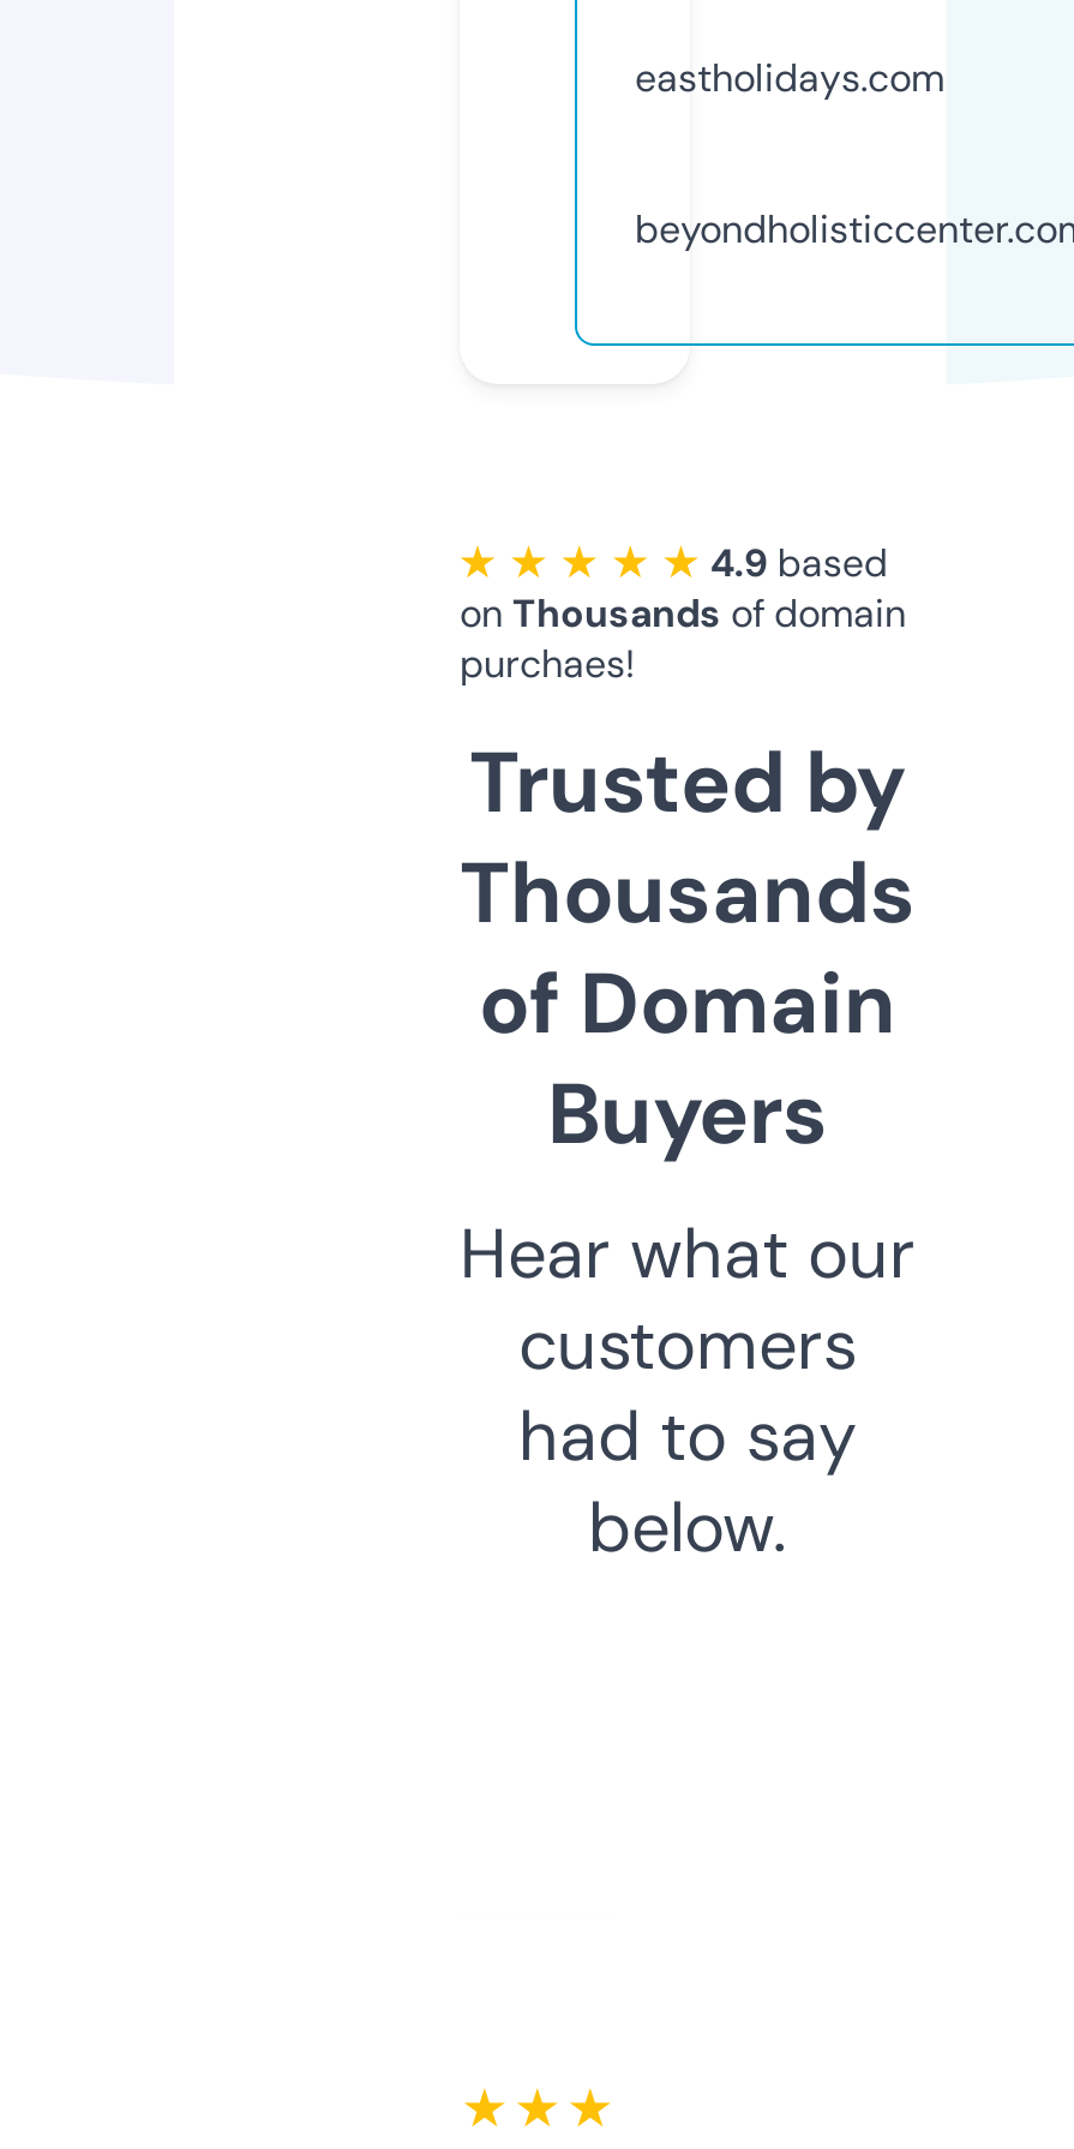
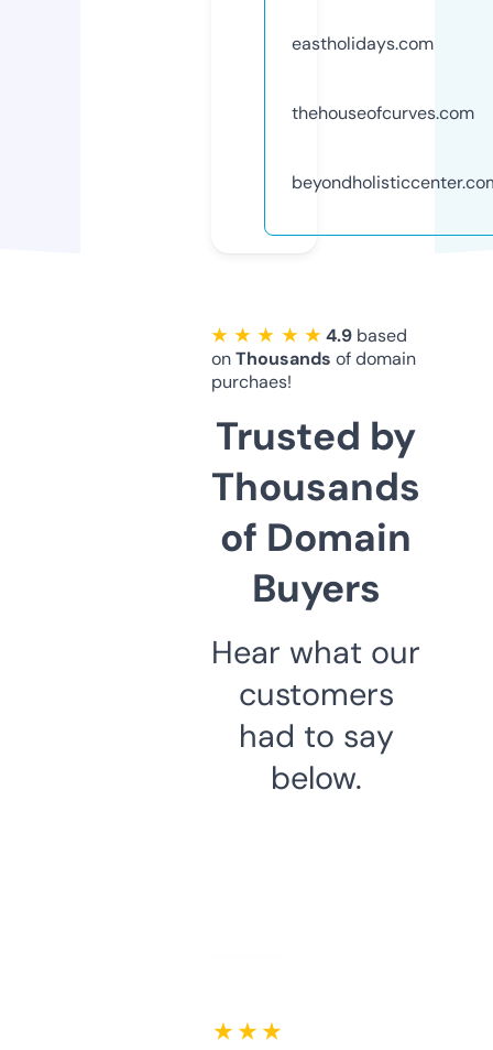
none -> [292,101,474,124] thehouseofcurves.com

